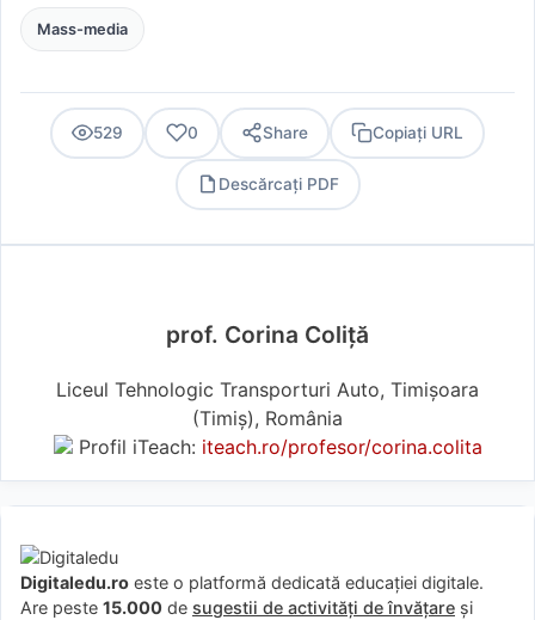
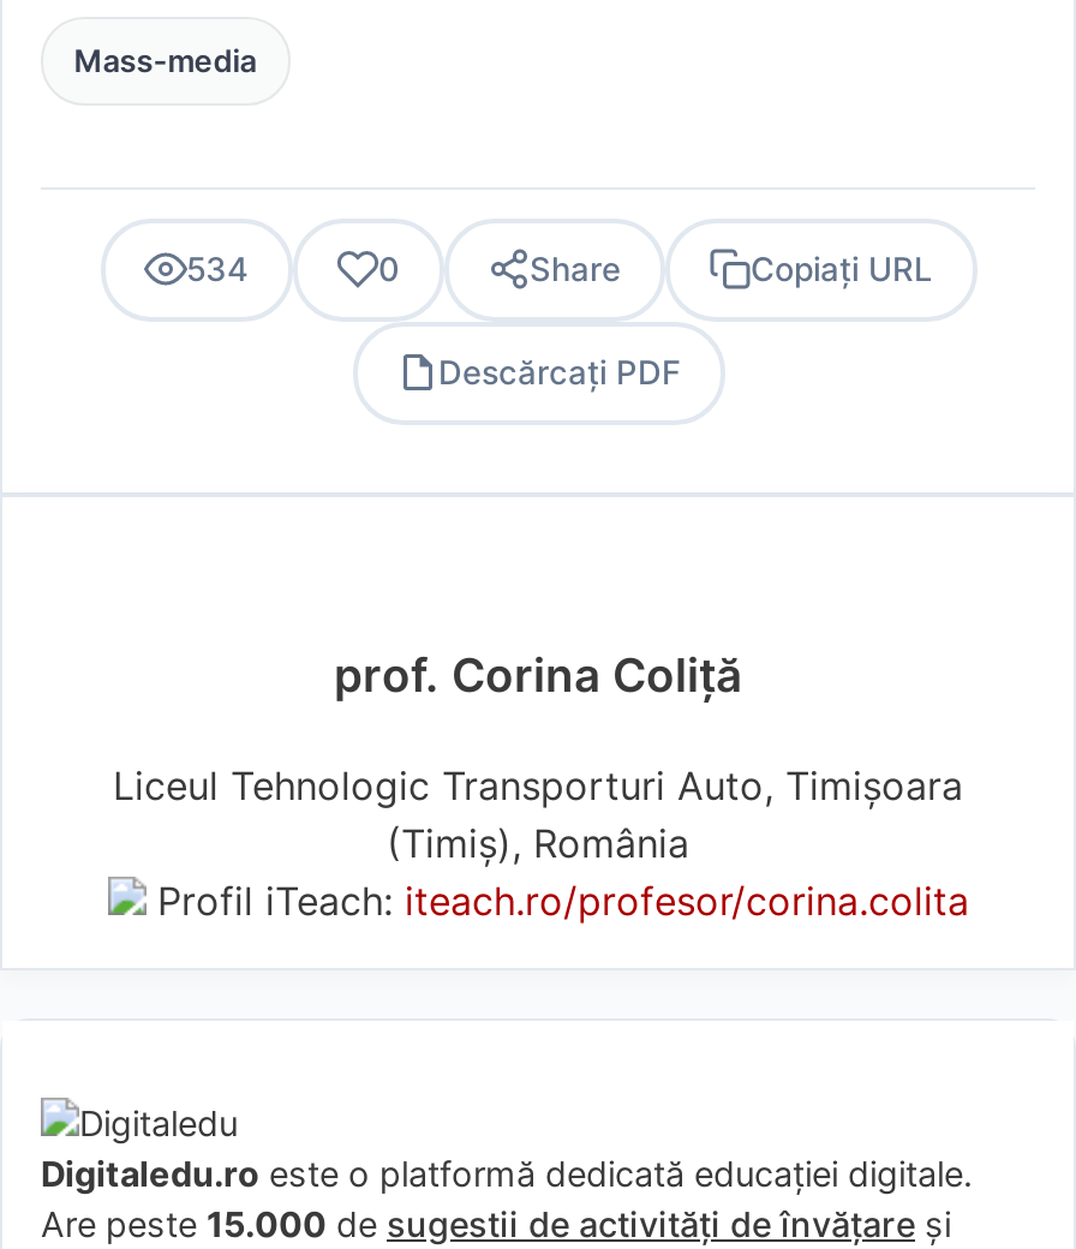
[93,123,123,142] 529 -> [186,250,249,289] 534

